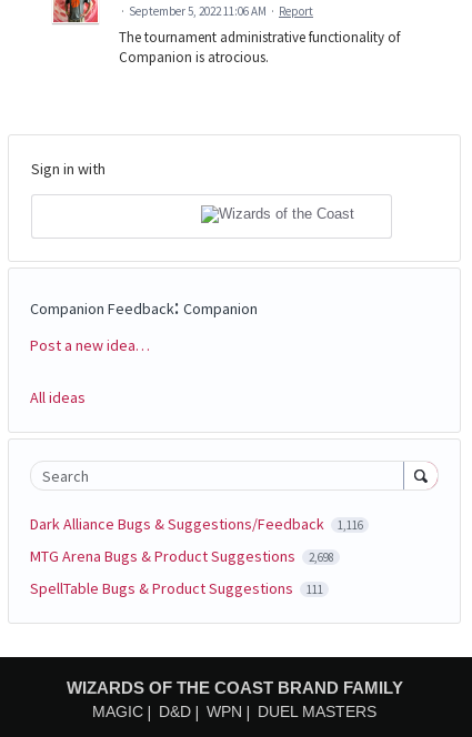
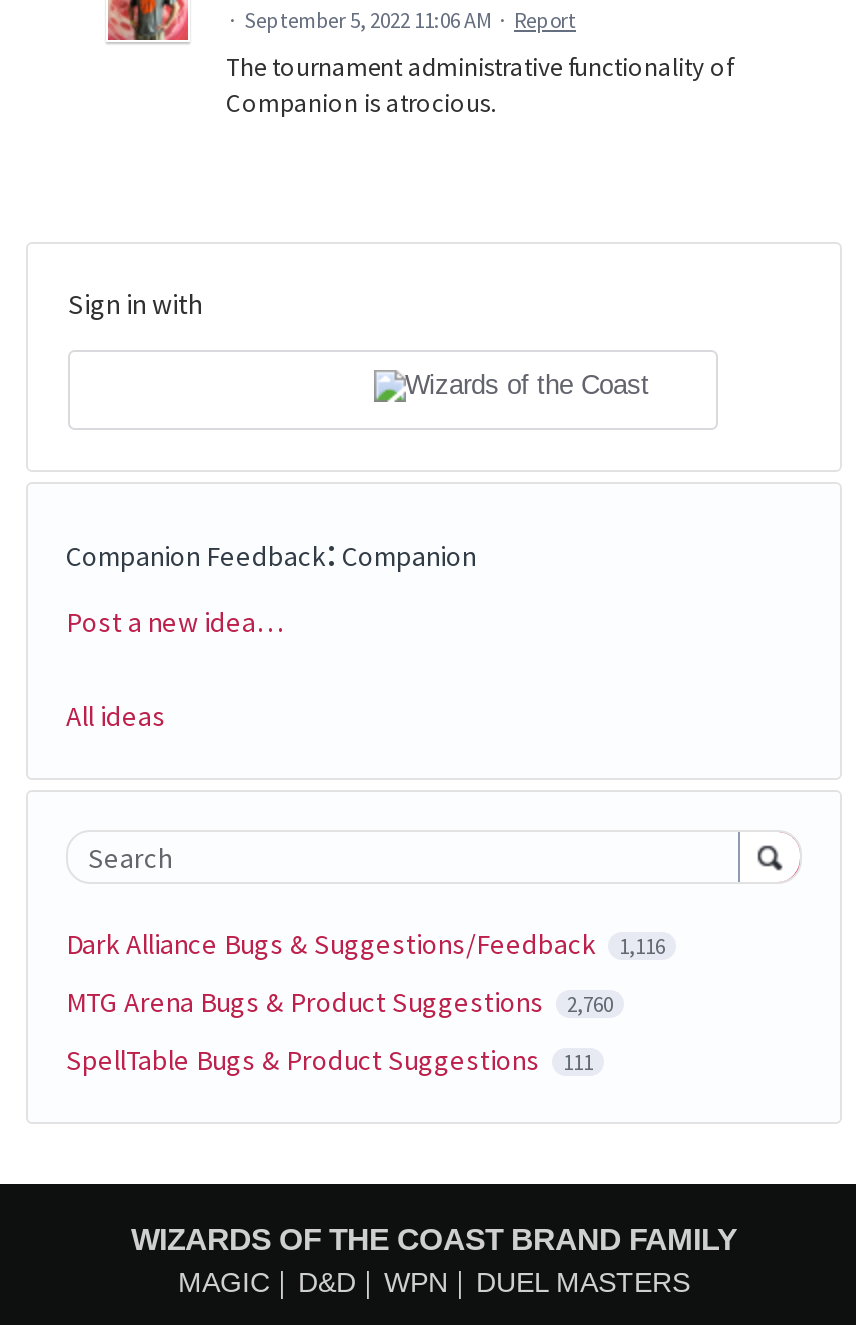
[30,546,334,566] MTG Arena Bugs & Product Suggestions 2,698 -> [66,985,613,1021] MTG Arena Bugs & Product Suggestions 2,760

